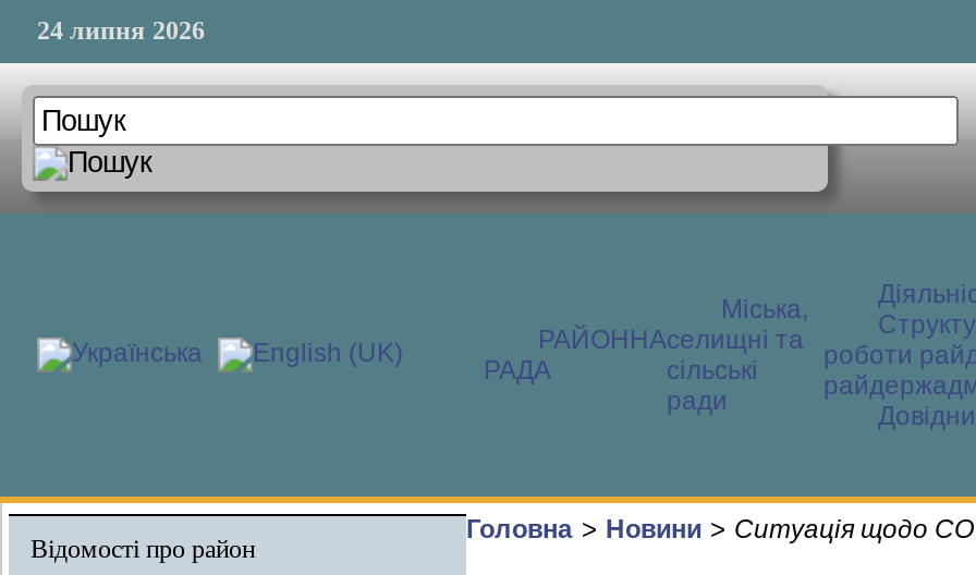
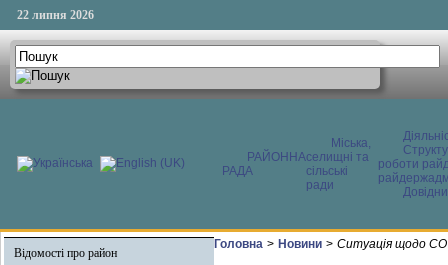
[37,15,205,46] 24 липня 2026 -> [17,8,94,22] 22 липня 2026

